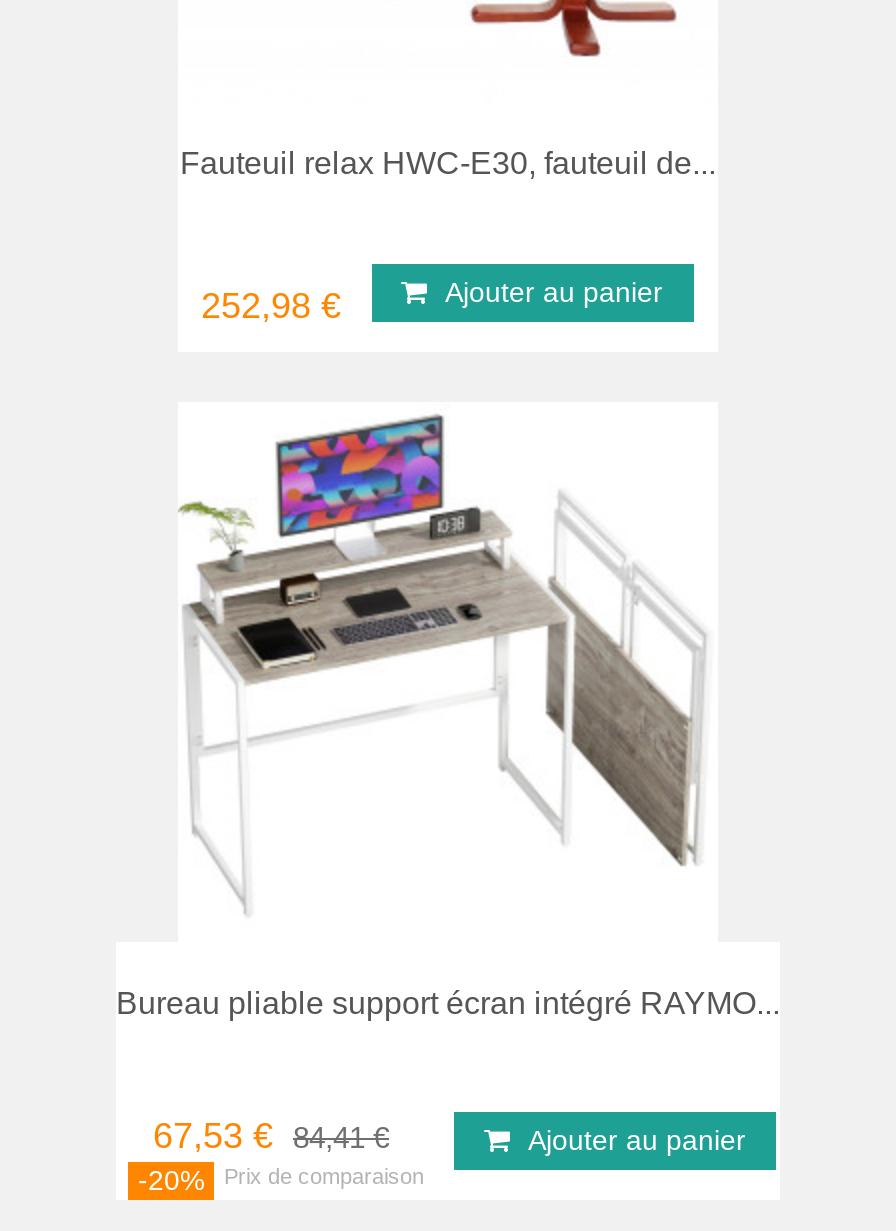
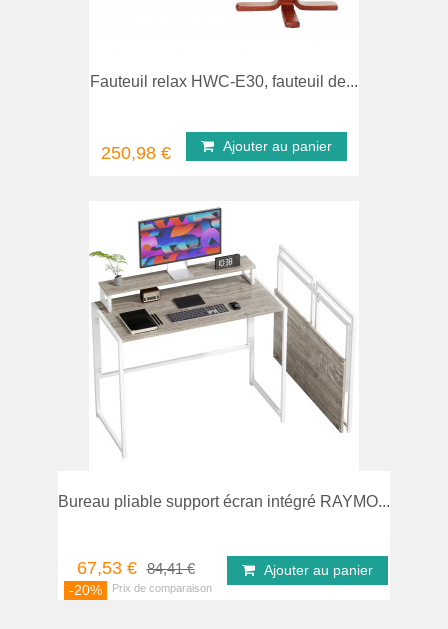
[201,286,341,326] 252,98 € -> [100,143,170,163] 250,98 €

